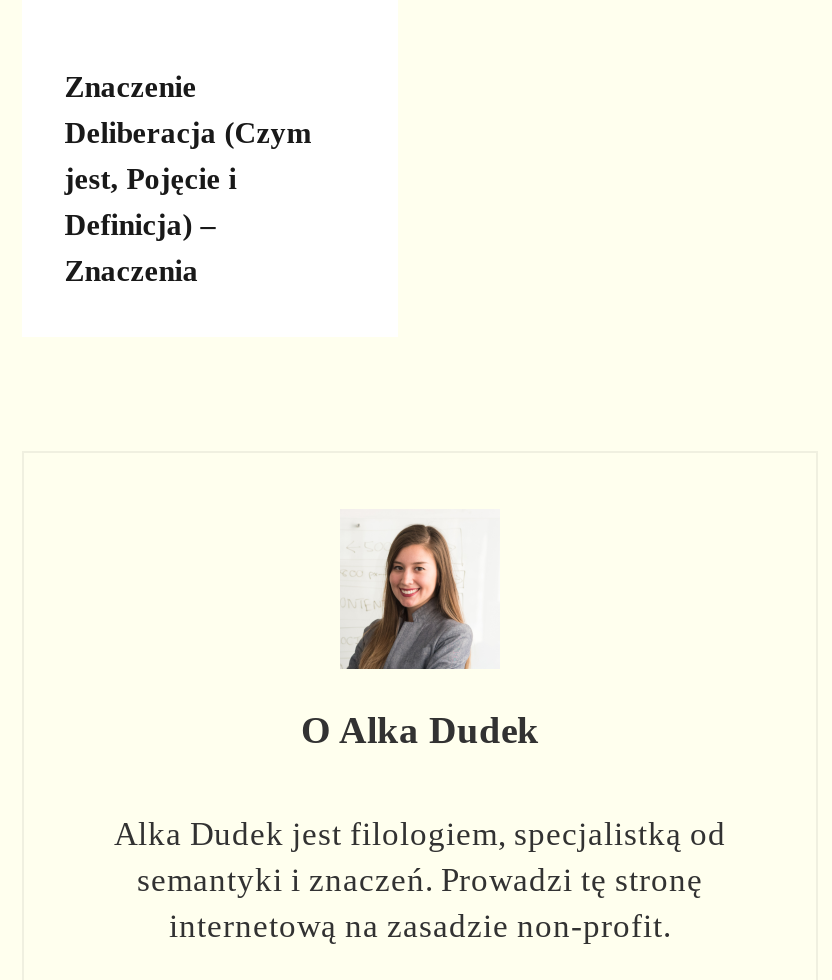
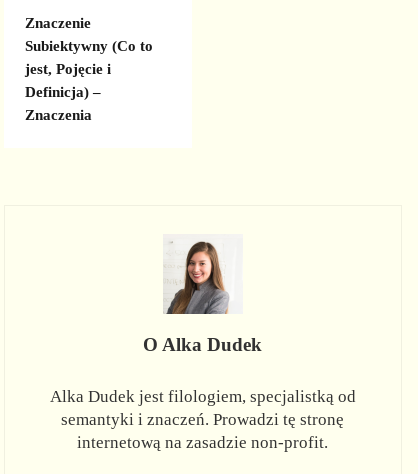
[65,116,313,148] Deliberacja (Czym -> [25,38,153,54] Subiektywny (Co to

